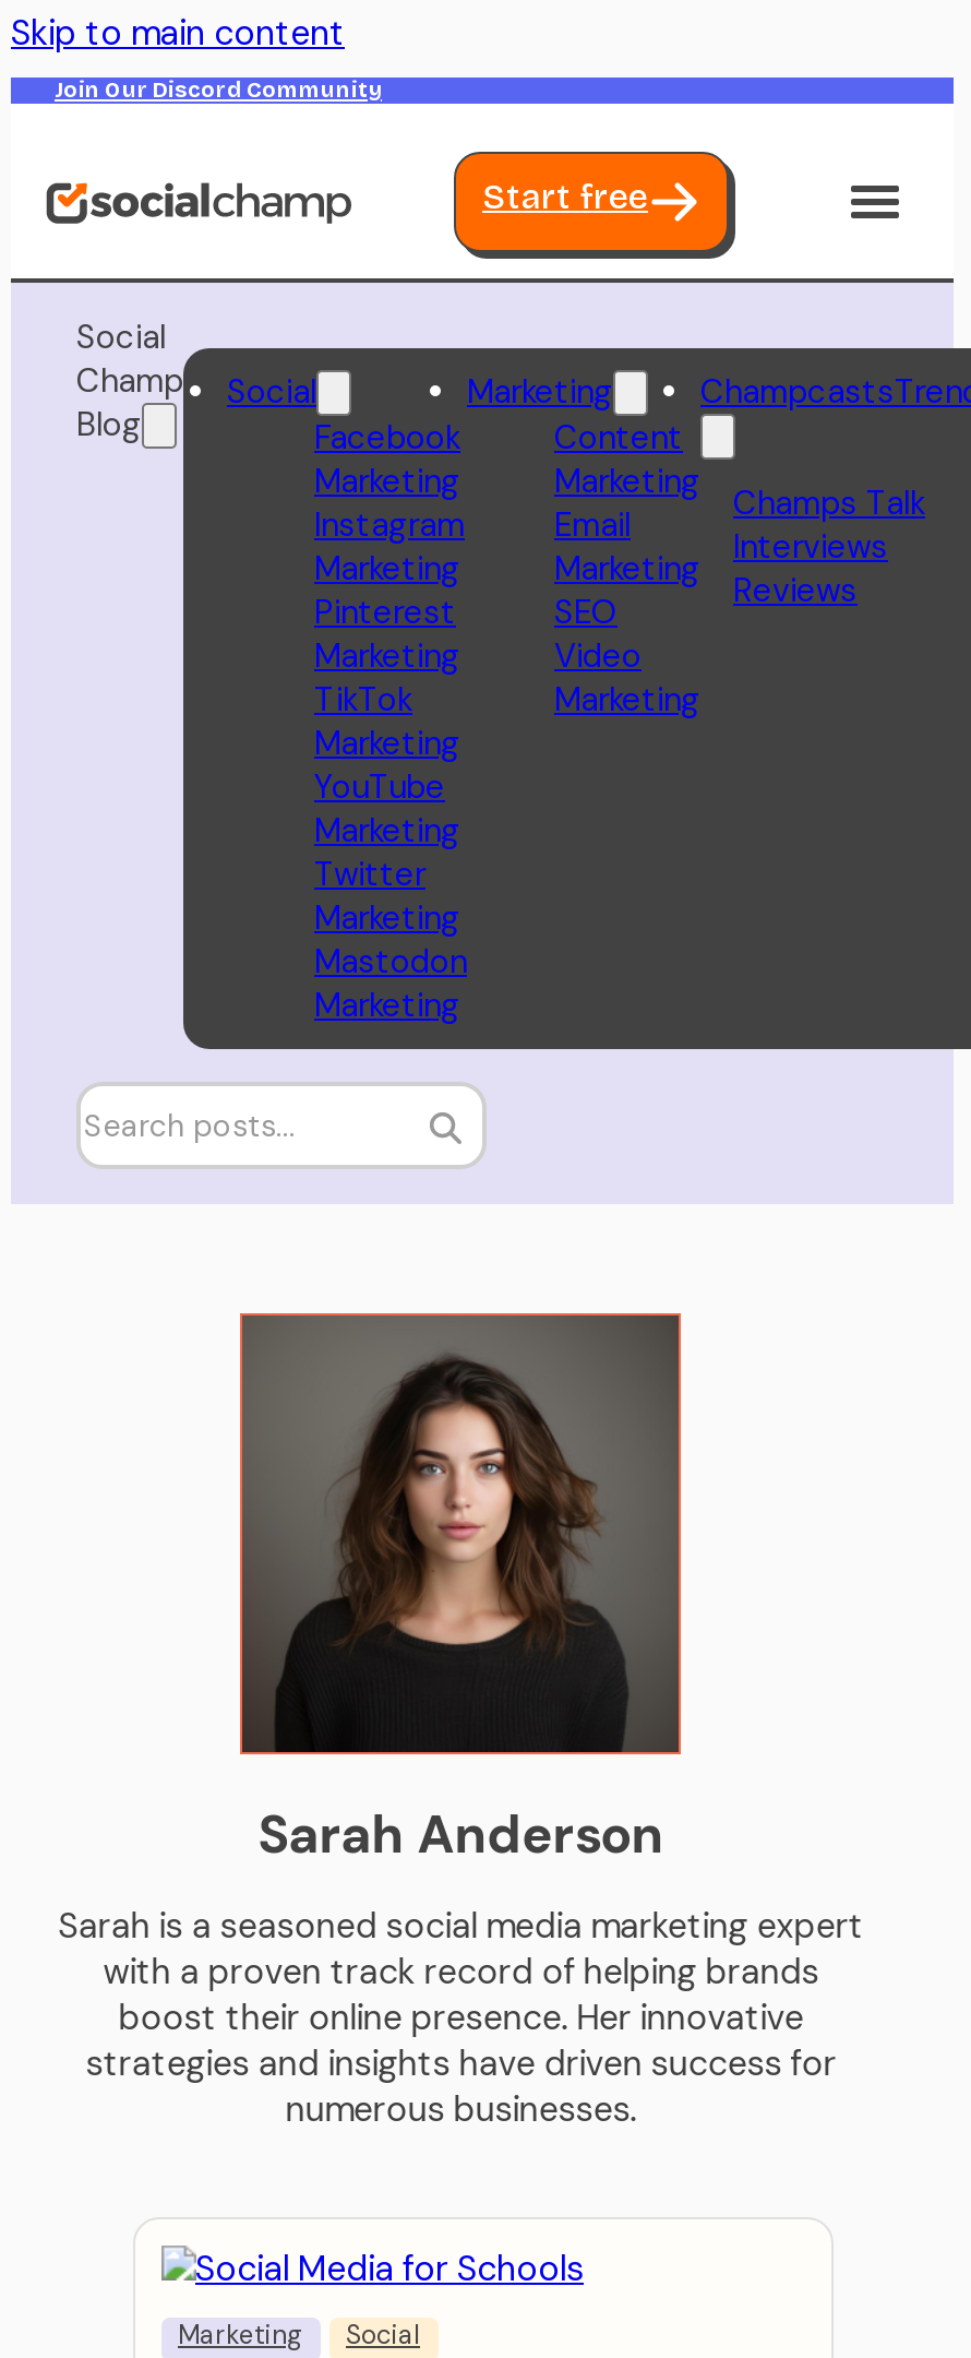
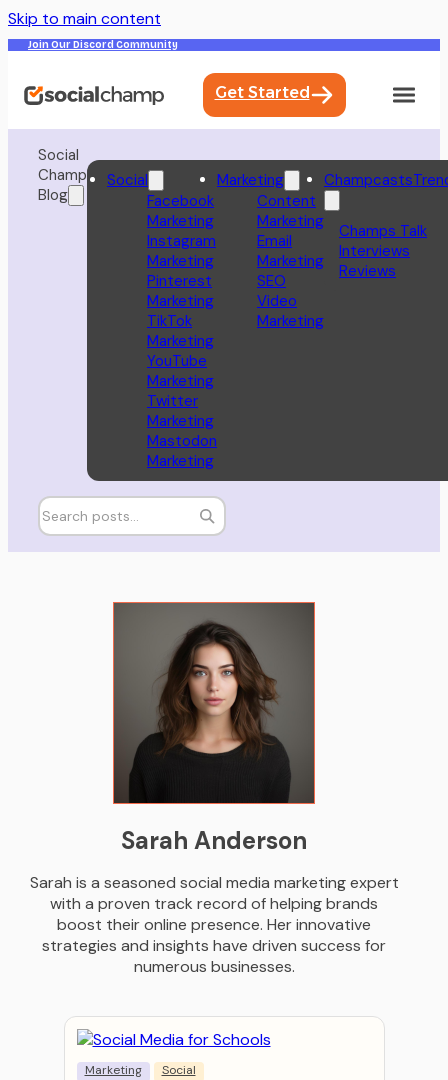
[482,176,648,217] Start free -> [214,83,309,102] Get Started

